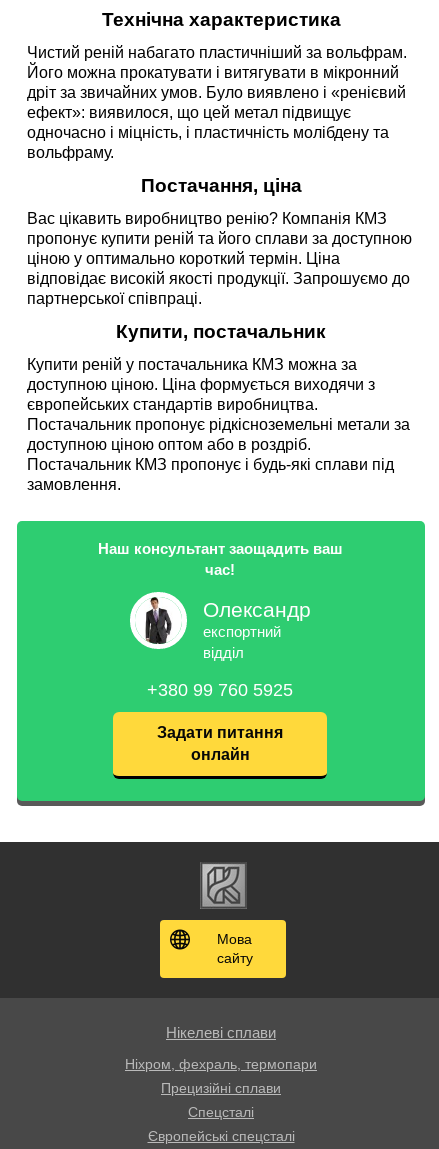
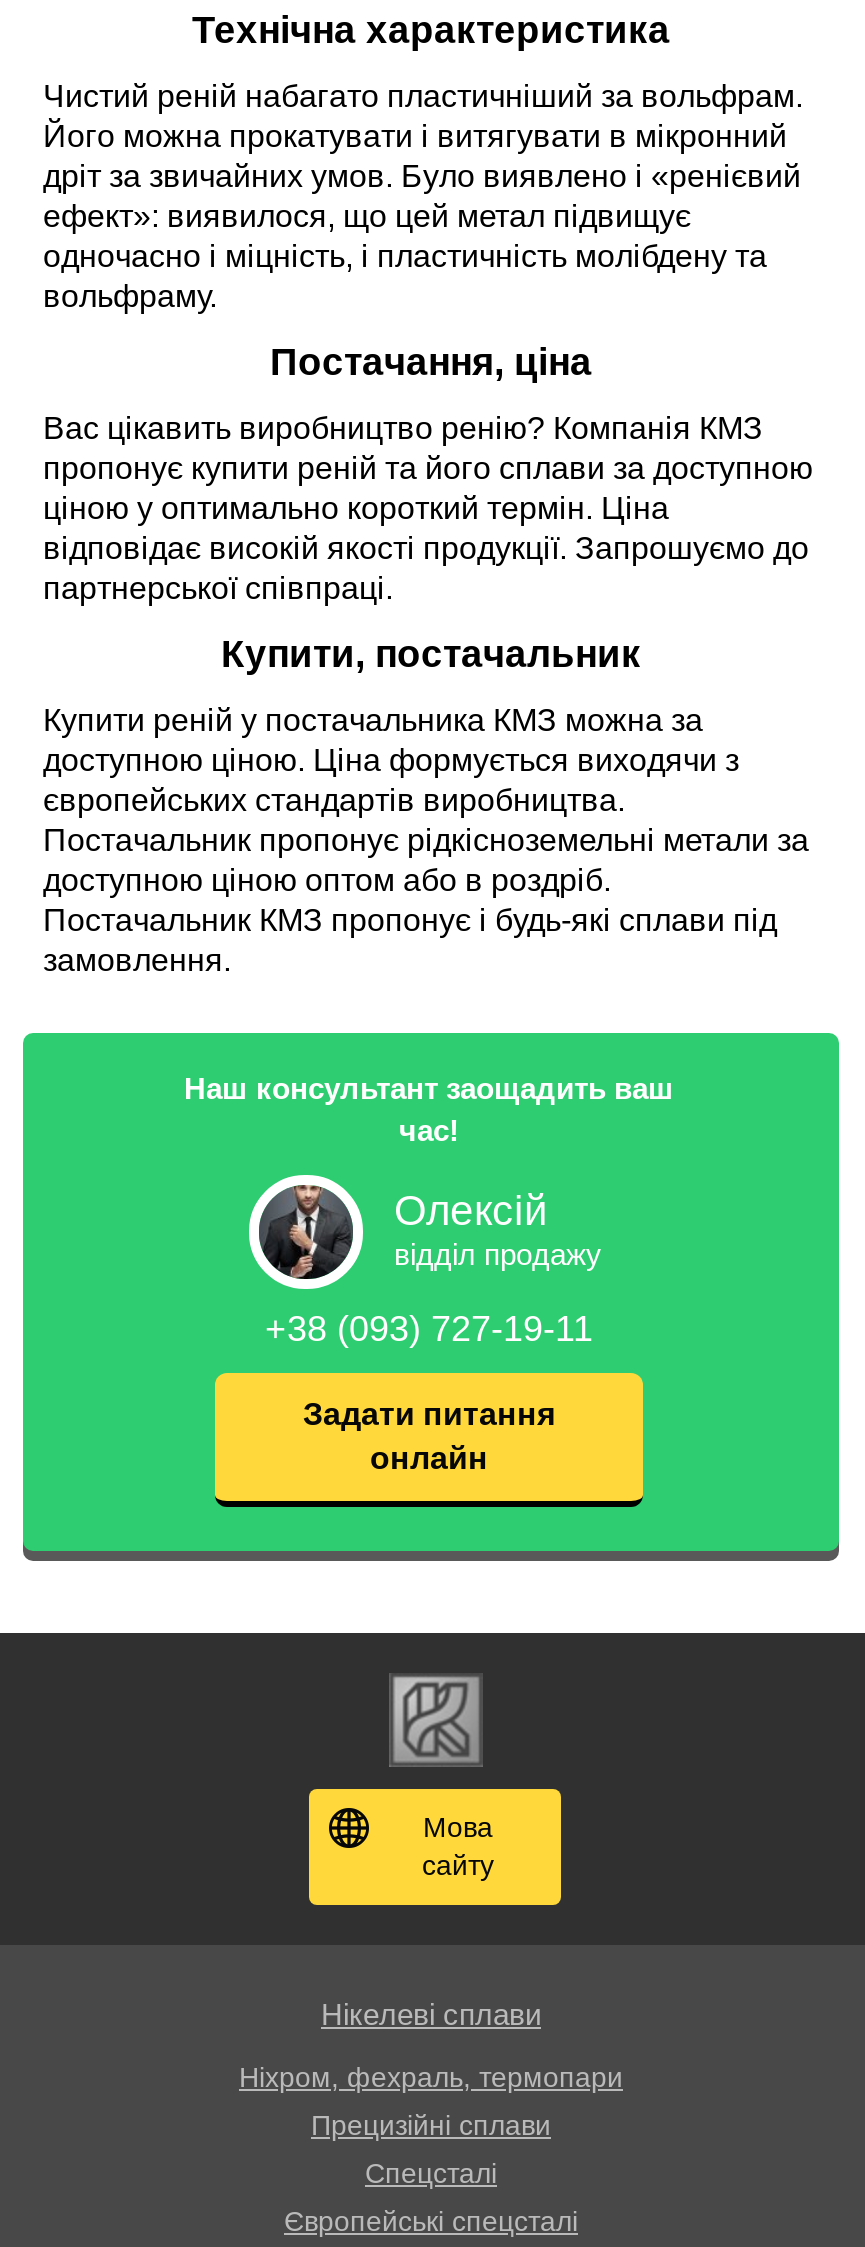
[135,597,310,661] [image] | Олександр | експортний | відділ -> [257,1183,602,1279] [image] | Олексій | відділ продажу
[147,680,293,700] +380 99 760 5925 -> [265,1309,593,1349] +38 (093) 727-19-11

